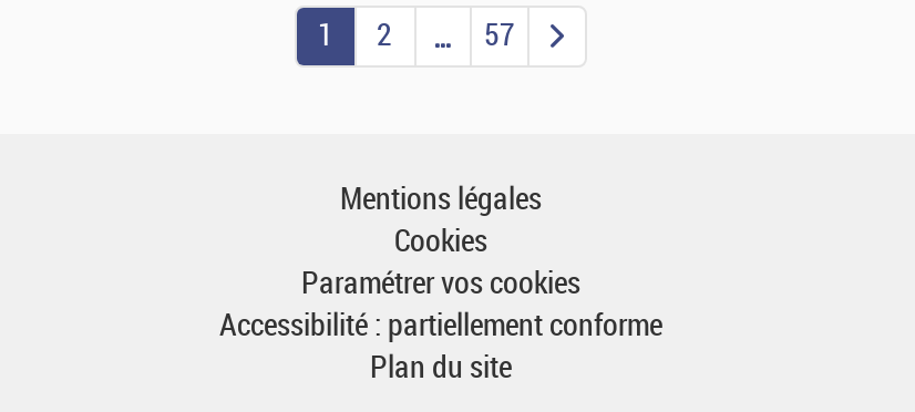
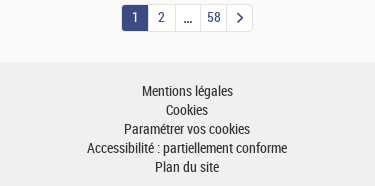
[484,17,515,55] 57 -> [206,9,220,26] 58

